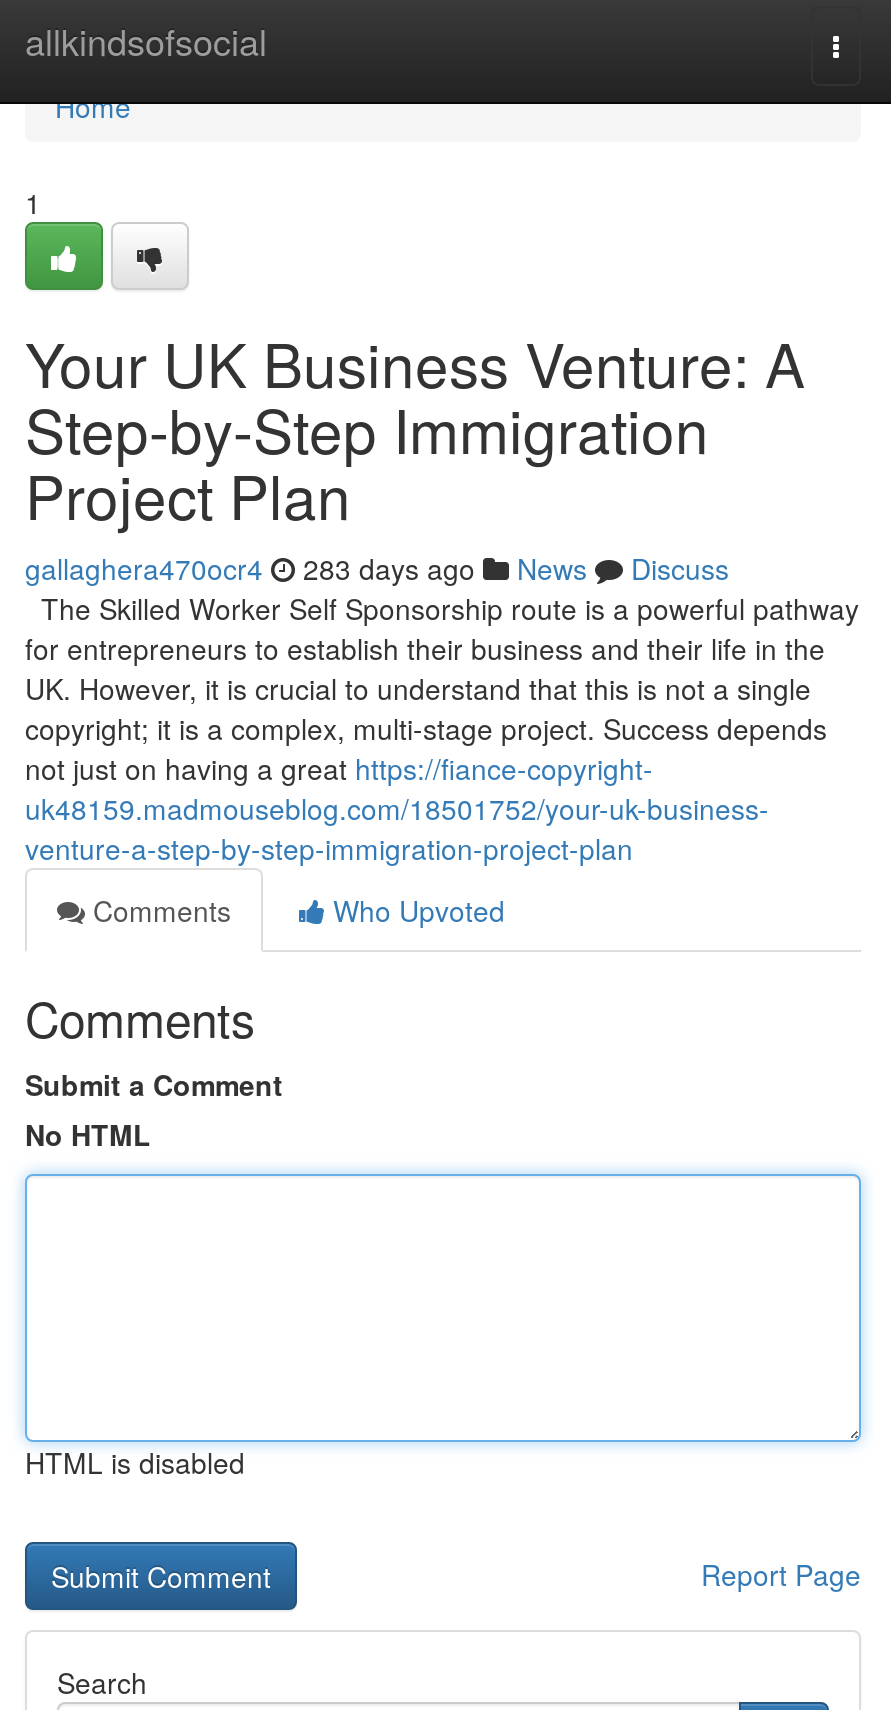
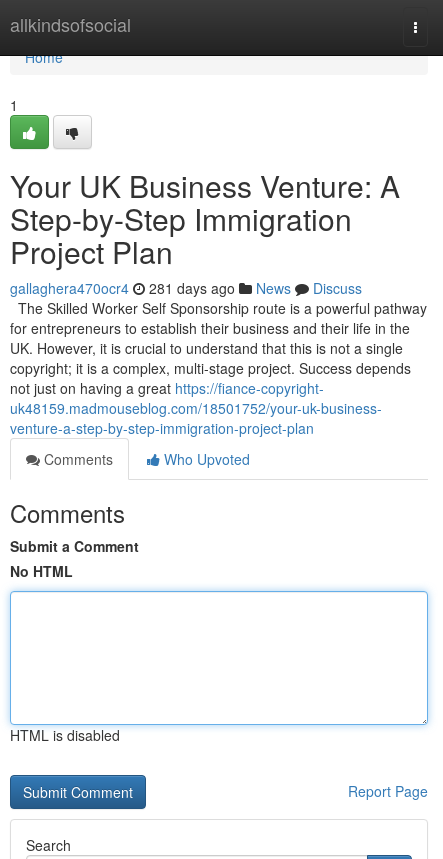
[25,548,729,588] gallaghera470ocr4 283 days ago News Discuss -> [10,278,362,298] gallaghera470ocr4 281 days ago News Discuss

